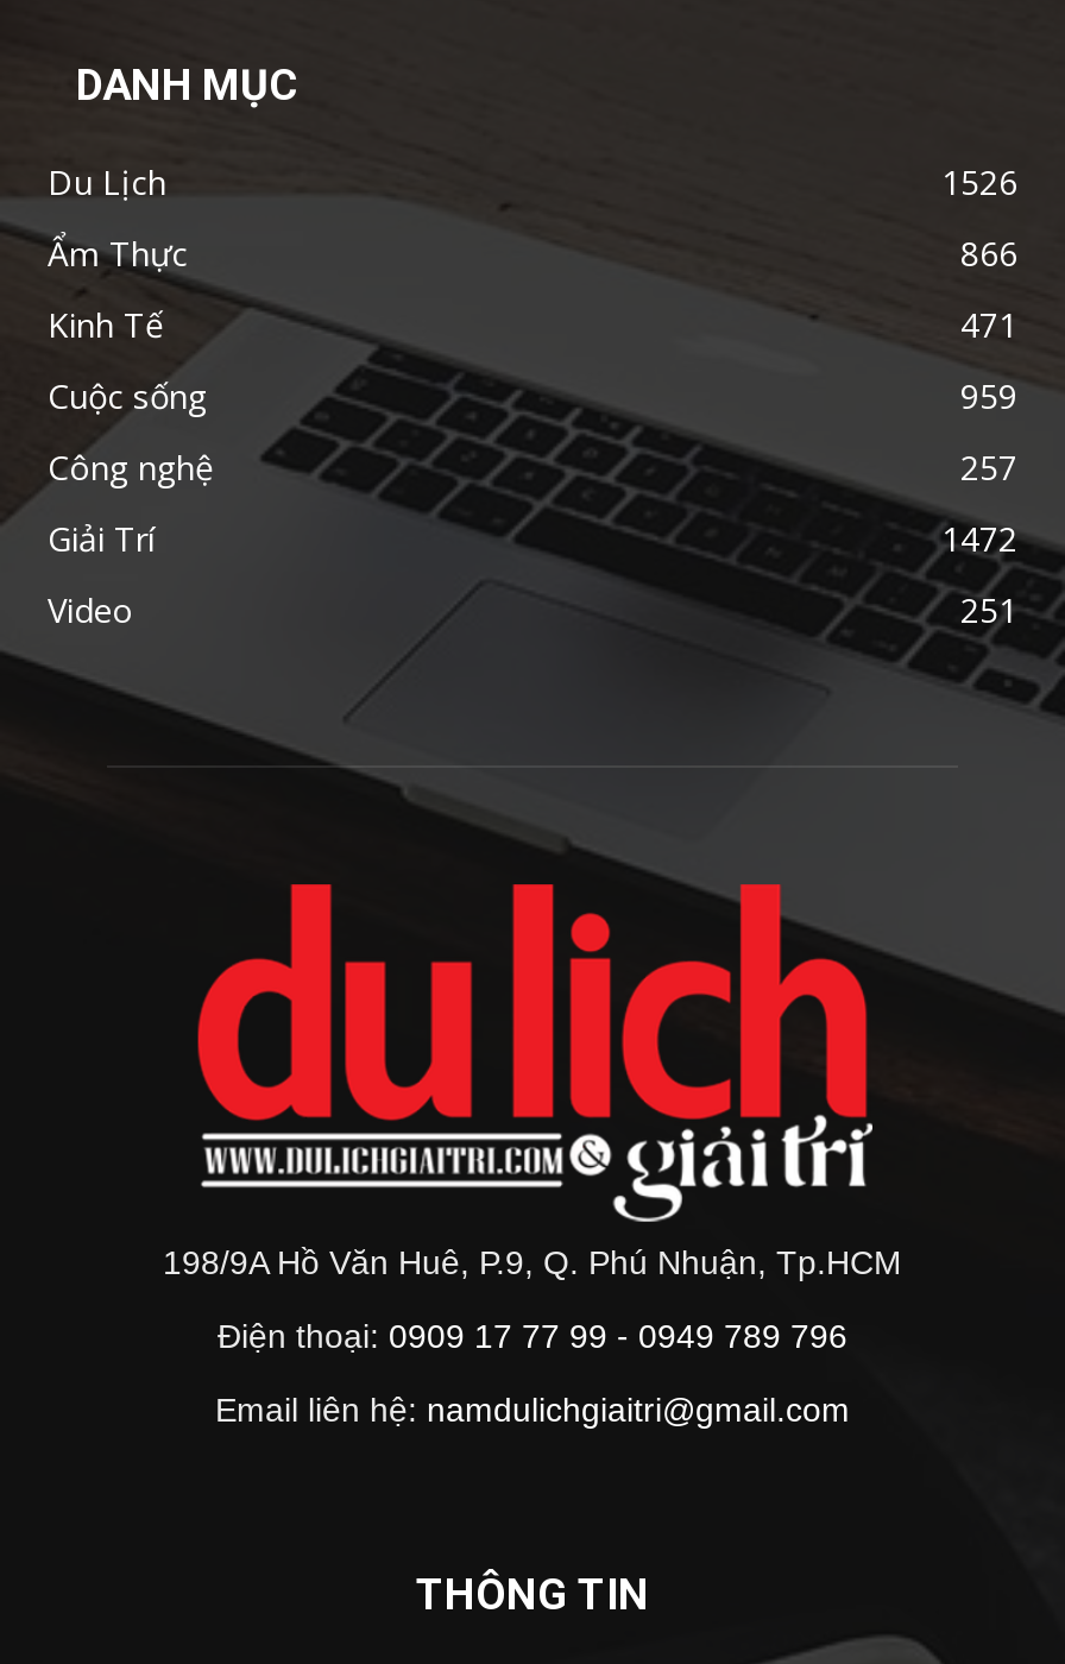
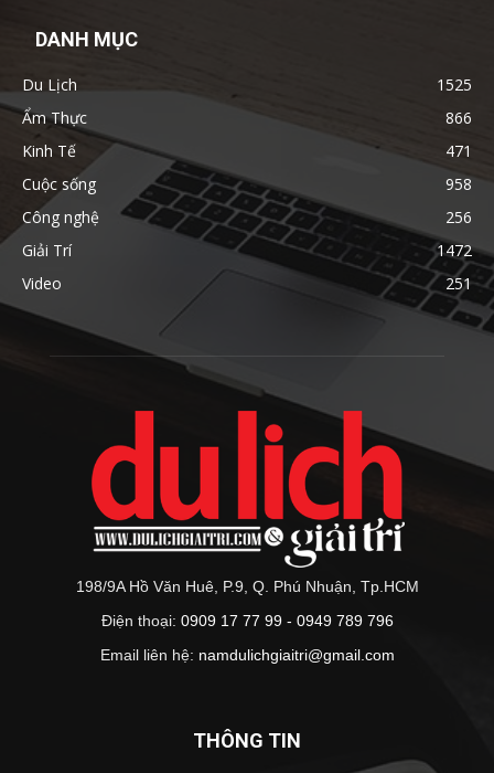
[941,160,1017,205] 1526 -> [437,74,472,95] 1525
[960,374,1017,419] 959 -> [445,174,472,195] 958
[960,445,1017,490] 257 -> [445,207,472,228] 256

